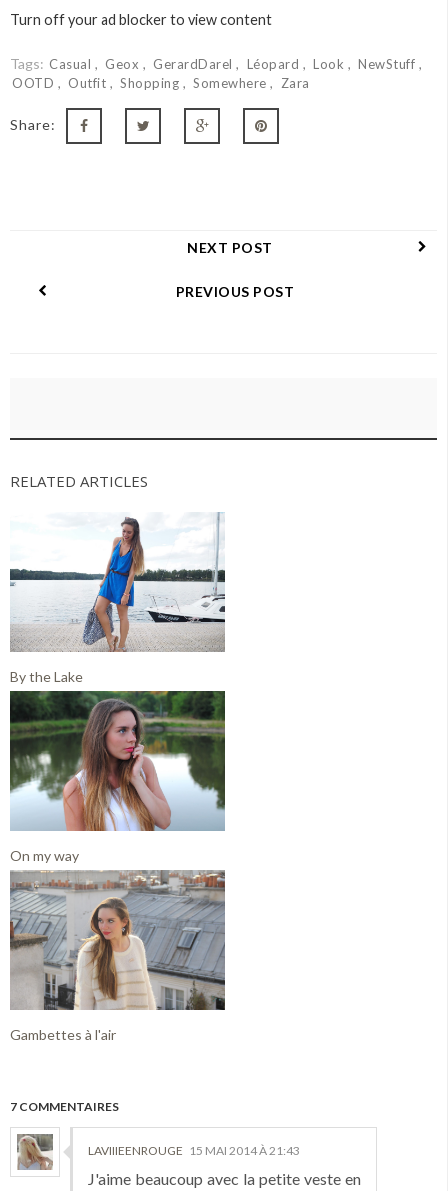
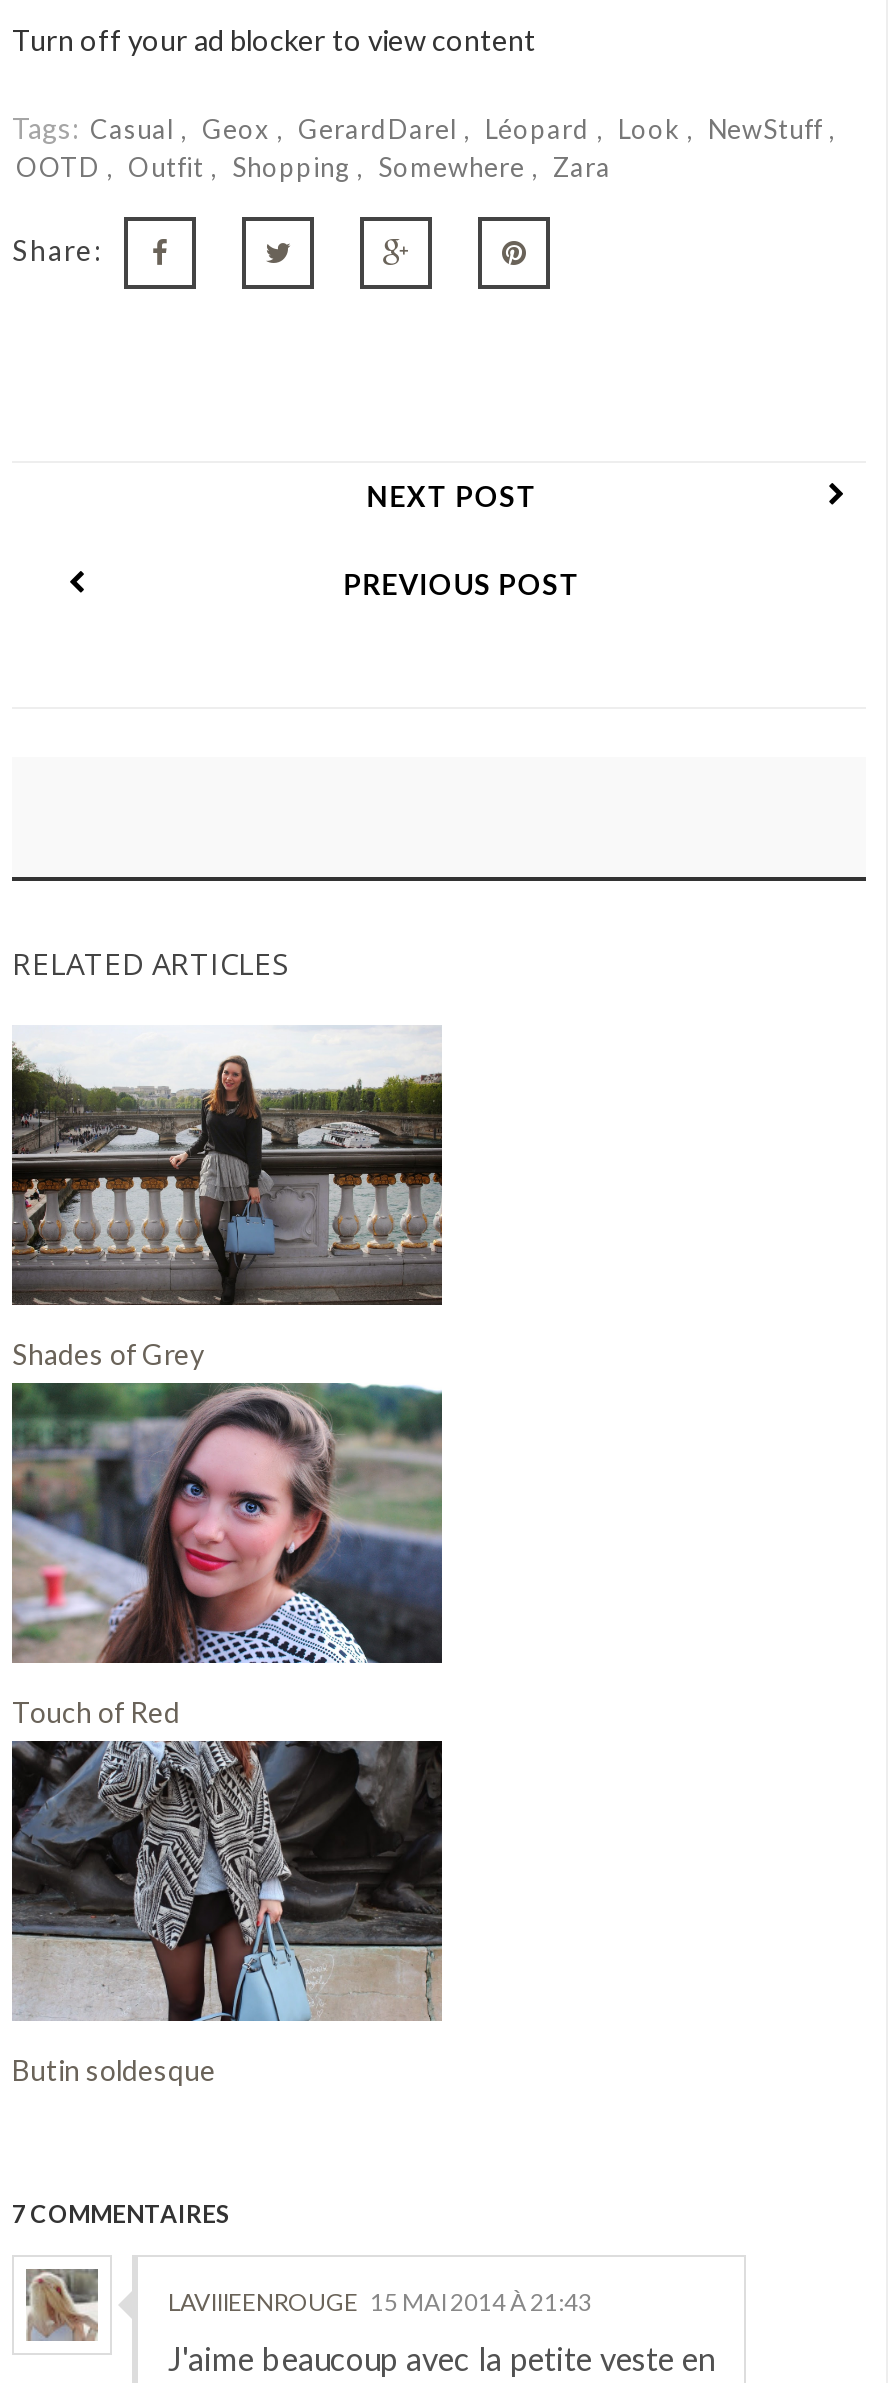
[10,513,226,685] [image] | By the Lake -> [10,1025,444,1371] [image] | Shades of Grey
[9,690,226,864] [image] | On my way -> [10,1381,444,1729] [image] | Touch of Red
[9,869,226,1043] [image] | Gambettes à l'air -> [10,1741,444,2087] [image] | Butin soldesque

